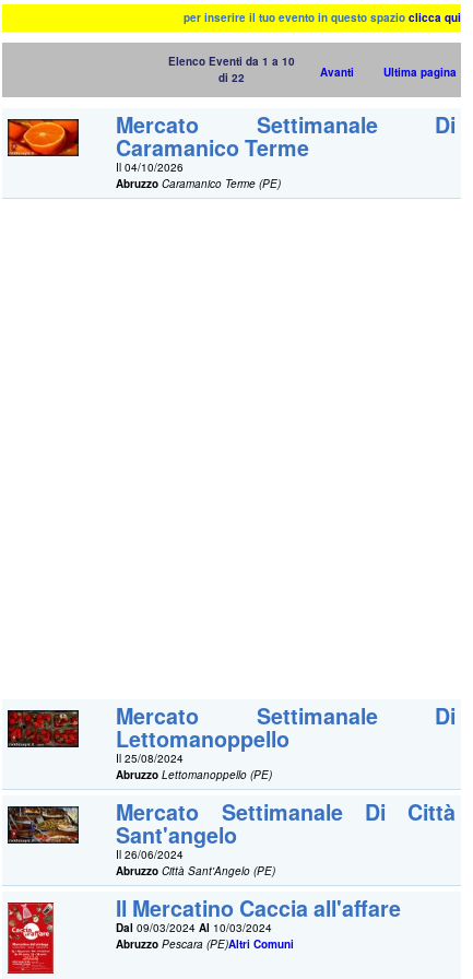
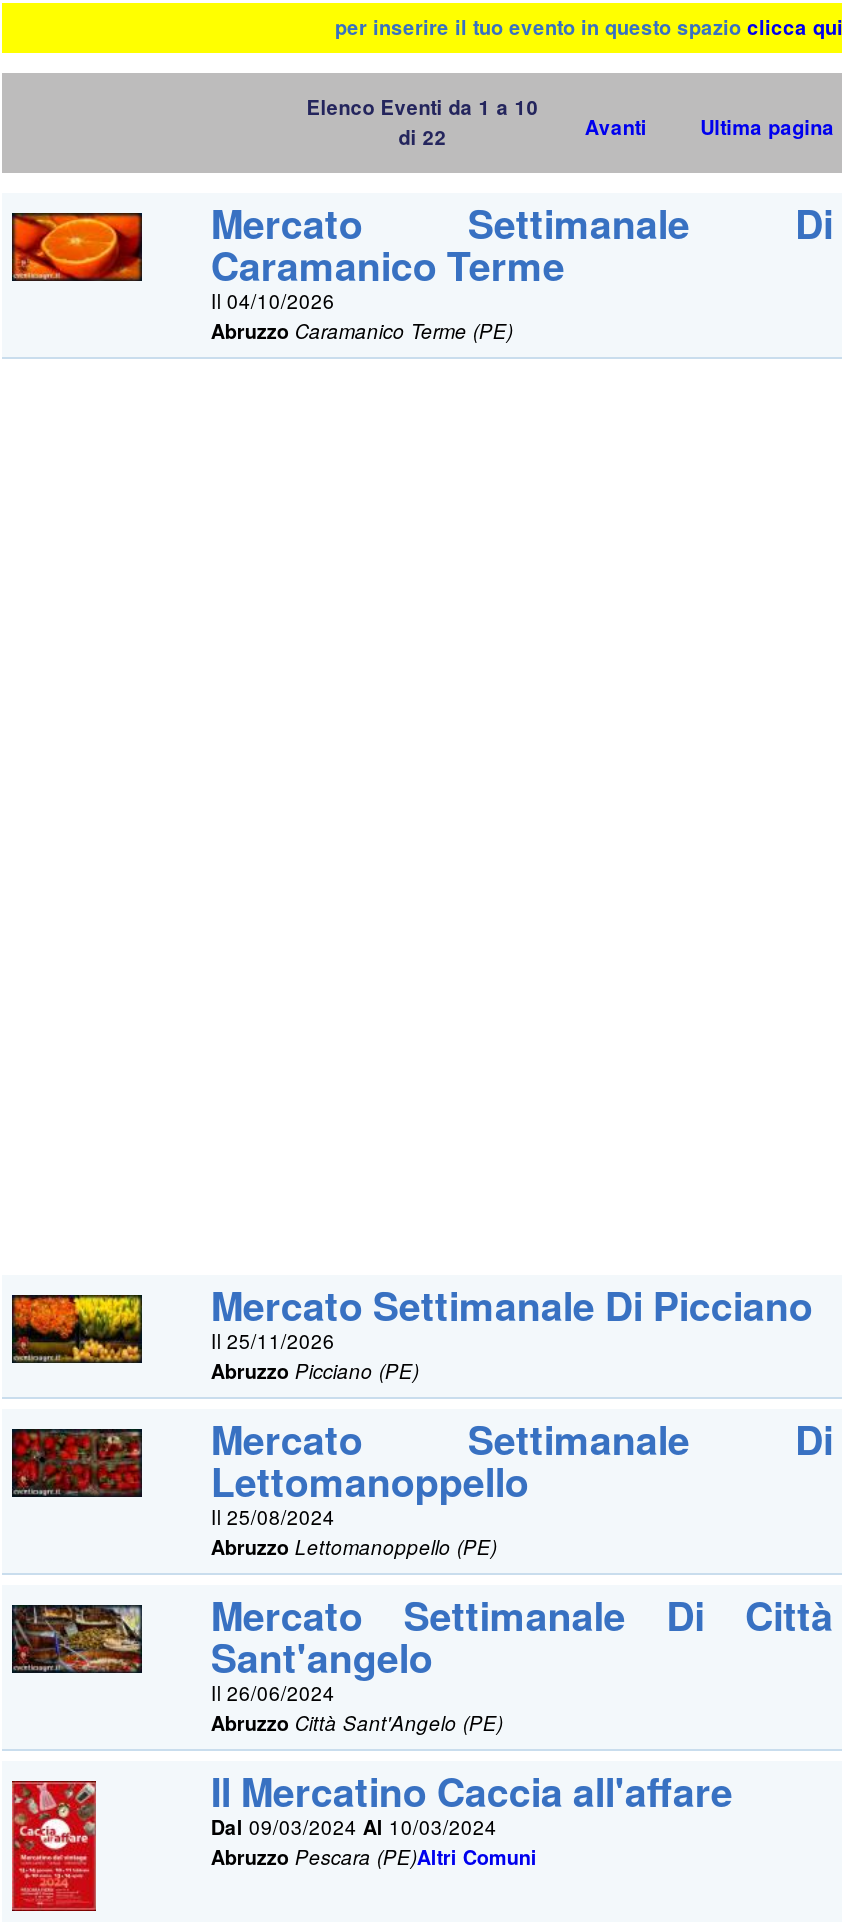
none -> [12,1277,813,1385] [image] | Mercato Settimanale Di Picciano | Il 25/11/2026 | Abruzzo Picciano (PE)

